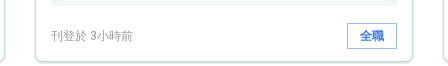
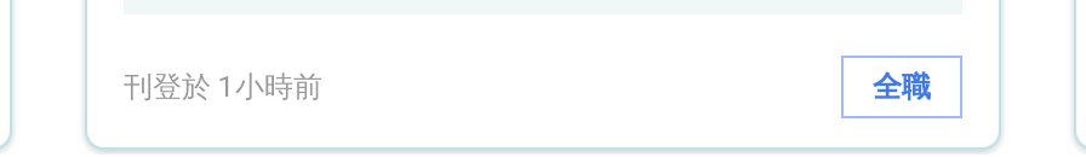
[51,28,133,42] 刊登於 3小時前 -> [124,69,322,103] 刊登於 1小時前

